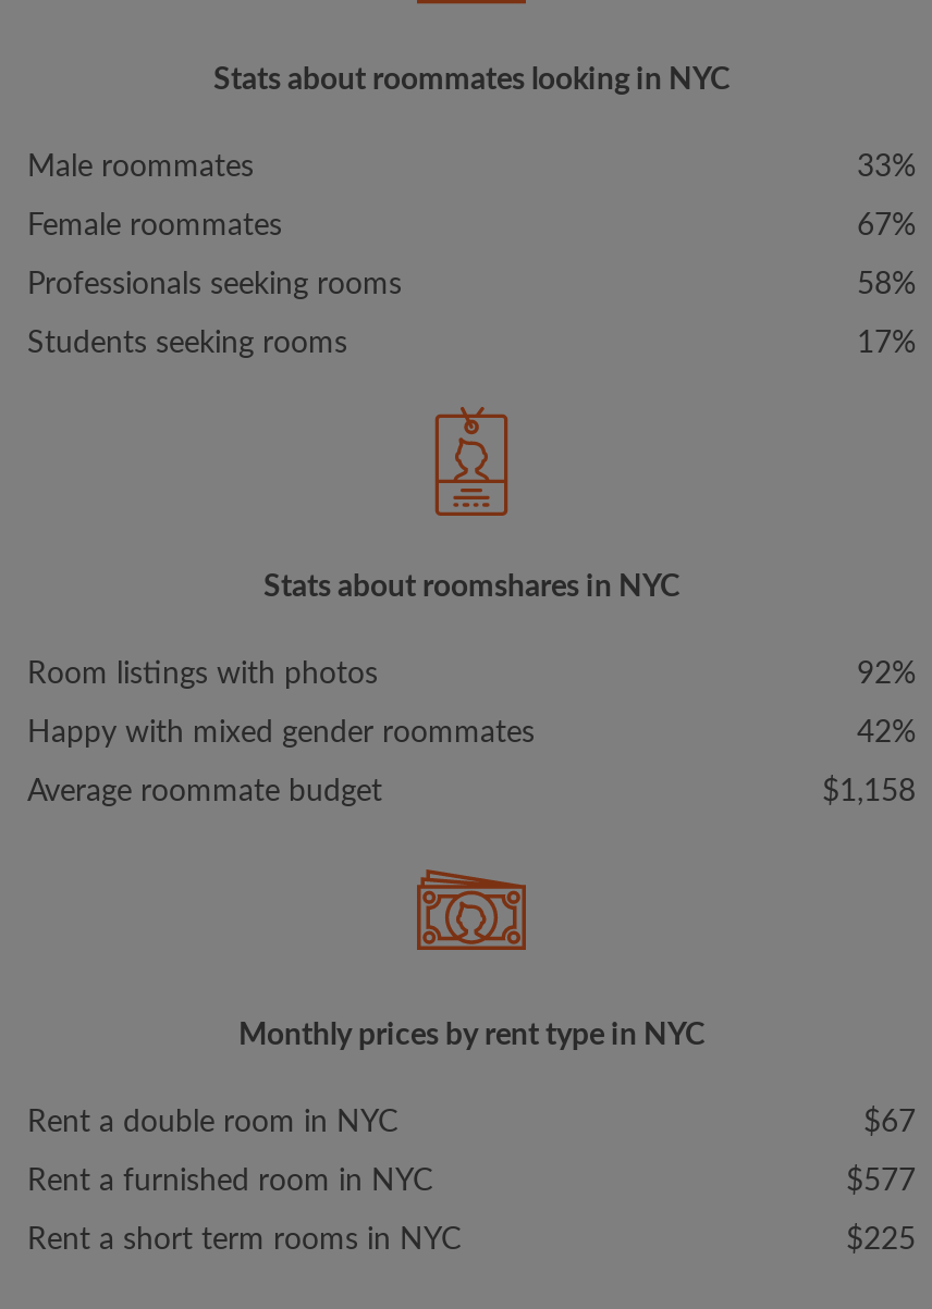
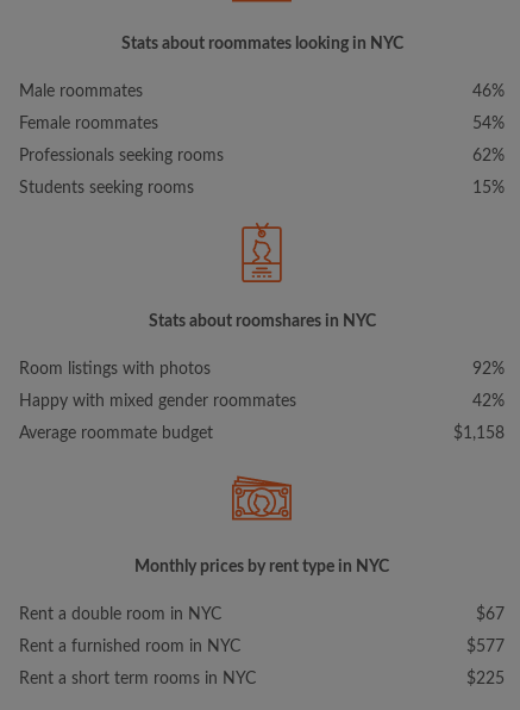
[857,153,916,183] 33% -> [472,84,505,100] 46%
[857,212,916,242] 67% -> [472,116,505,133] 54%
[857,271,916,301] 58% -> [472,148,505,165] 62%
[857,329,916,360] 17% -> [472,180,505,197] 15%

